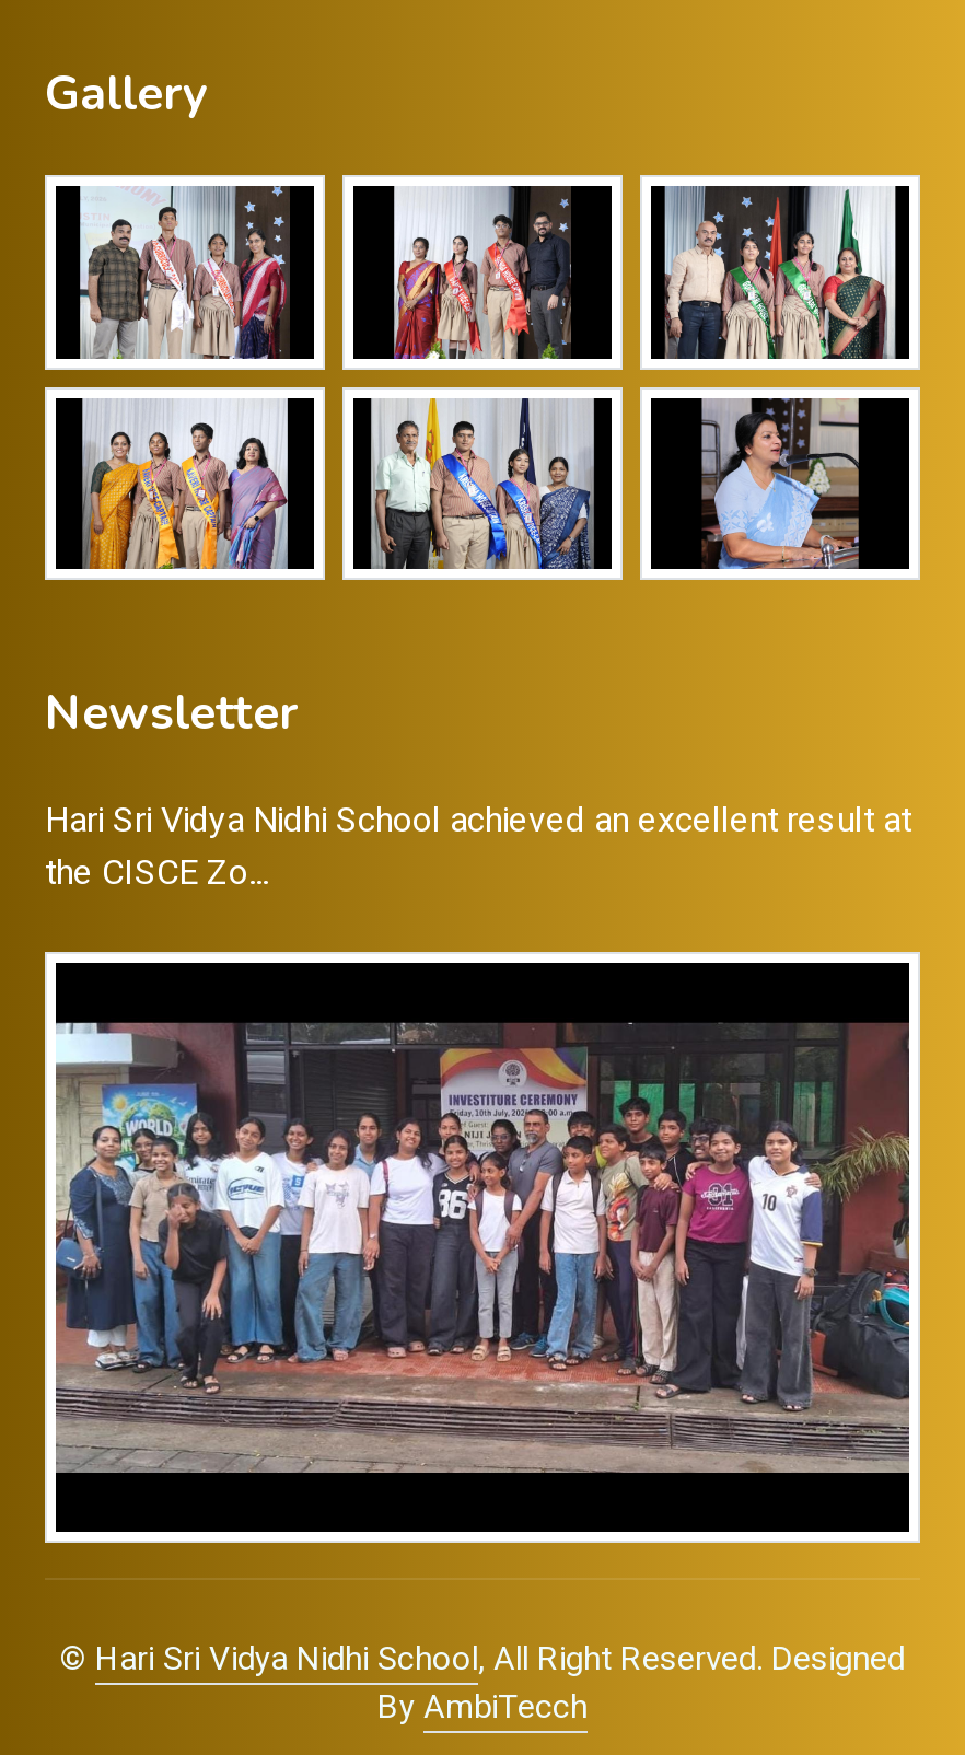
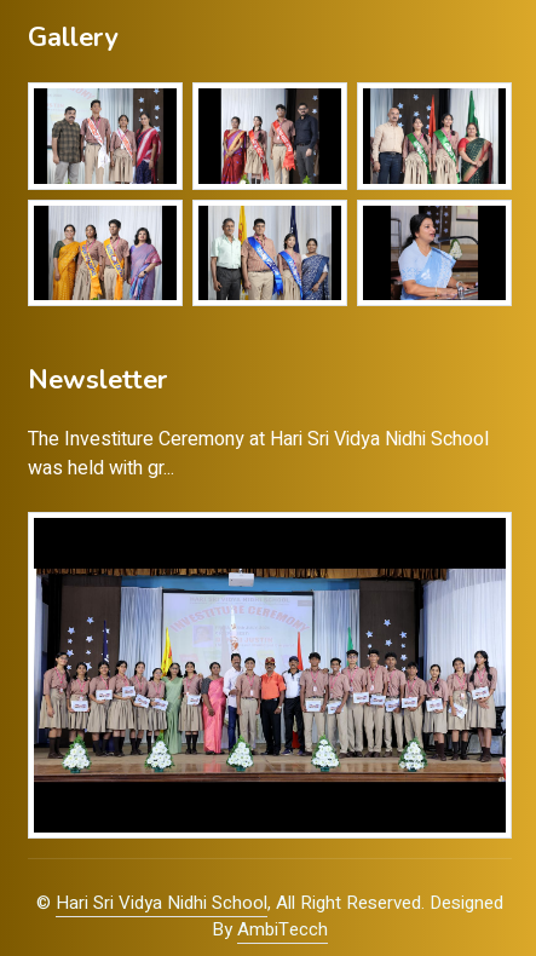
[45,795,911,900] Hari Sri Vidya Nidhi School achieved an excellent result at | the CISCE Zo... -> [28,425,489,483] The Investiture Ceremony at Hari Sri Vidya Nidhi School | was held with gr...
[54,1020,911,1475] [image] -> [33,551,506,800] [image]

